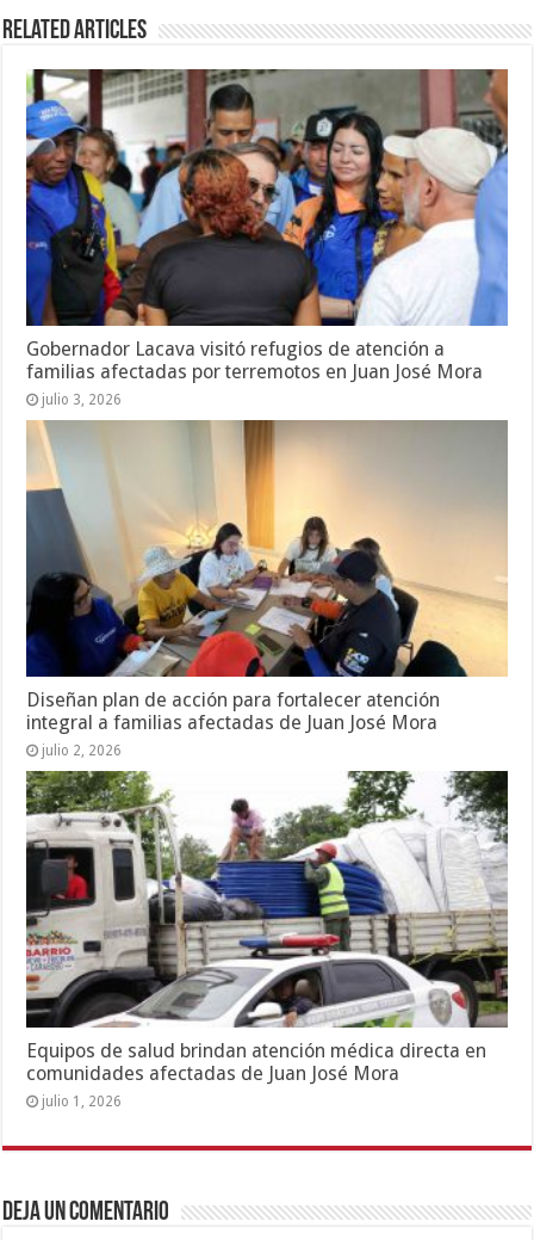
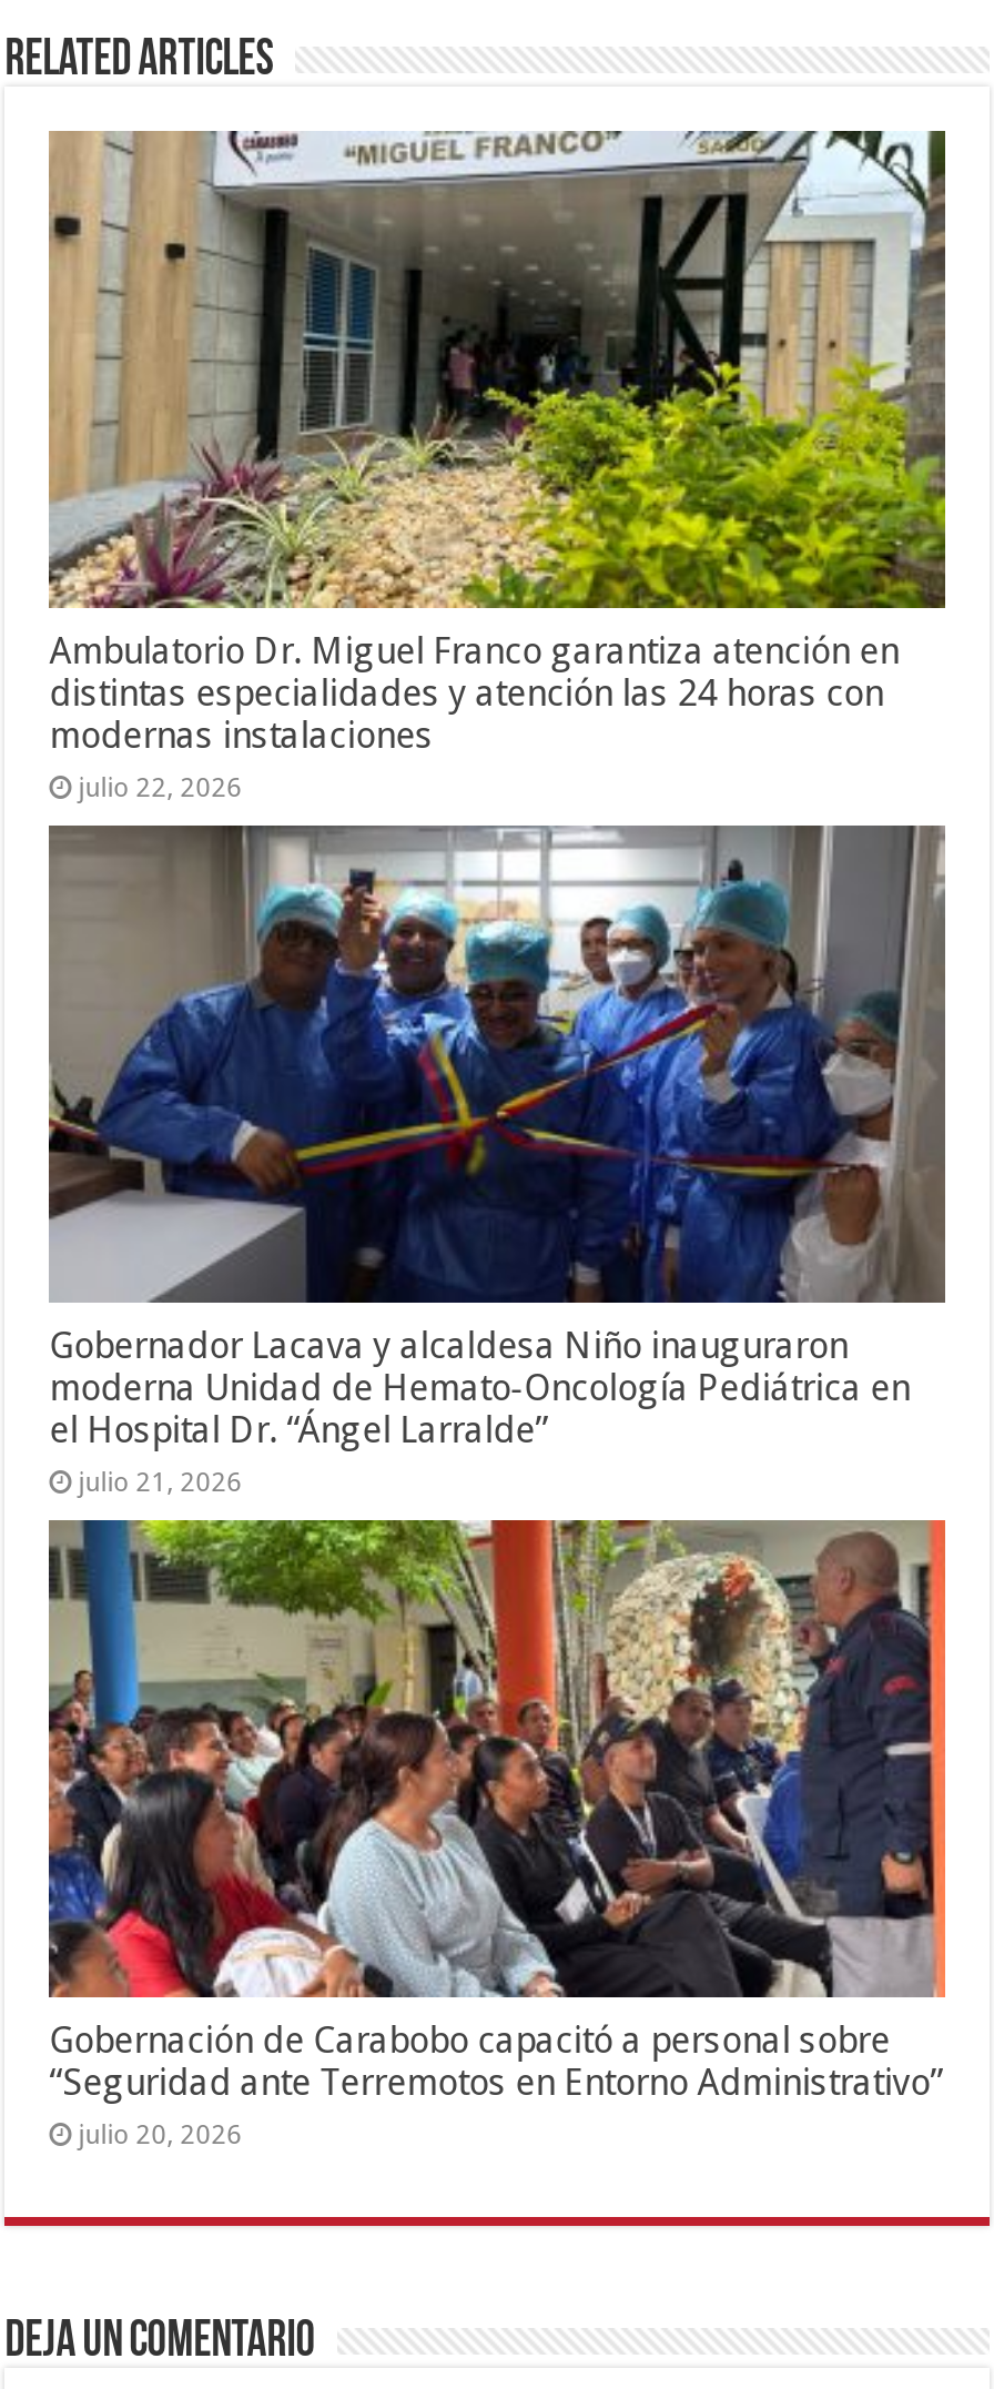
[25,68,509,408] [image] | Gobernador Lacava visitó refugios de atención a | familias afectadas por terremotos en Juan José Mora | julio 3, 2026 -> [47,129,947,803] [image] | Ambulatorio Dr. Miguel Franco garantiza atención en | distintas especialidades y atención las 24 horas con | modernas instalaciones | julio 22, 2026
[26,419,508,759] [image] | Diseñan plan de acción para fortalecer atención | integral a familias afectadas de Juan José Mora | julio 2, 2026 -> [49,823,947,1498] [image] | Gobernador Lacava y alcaldesa Niño inauguraron | moderna Unidad de Hemato-Oncología Pediátrica en | el Hospital Dr. “Ángel Larralde” | julio 21, 2026
[26,770,509,1109] [image] | Equipos de salud brindan atención médica directa en | comunidades afectadas de Juan José Mora | julio 1, 2026 -> [47,1518,947,2150] [image] | Gobernación de Carabobo capacitó a personal sobre | “Seguridad ante Terremotos en Entorno Administrativo” | julio 20, 2026

